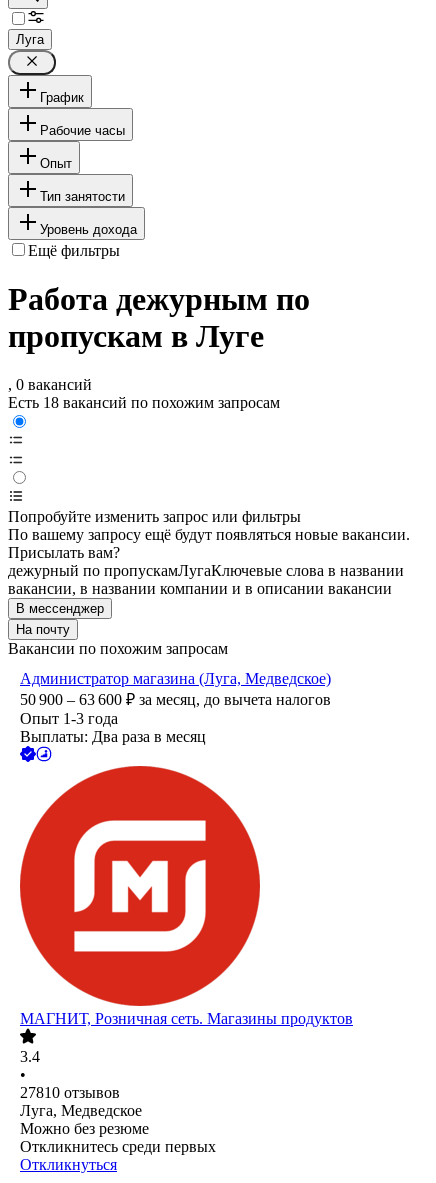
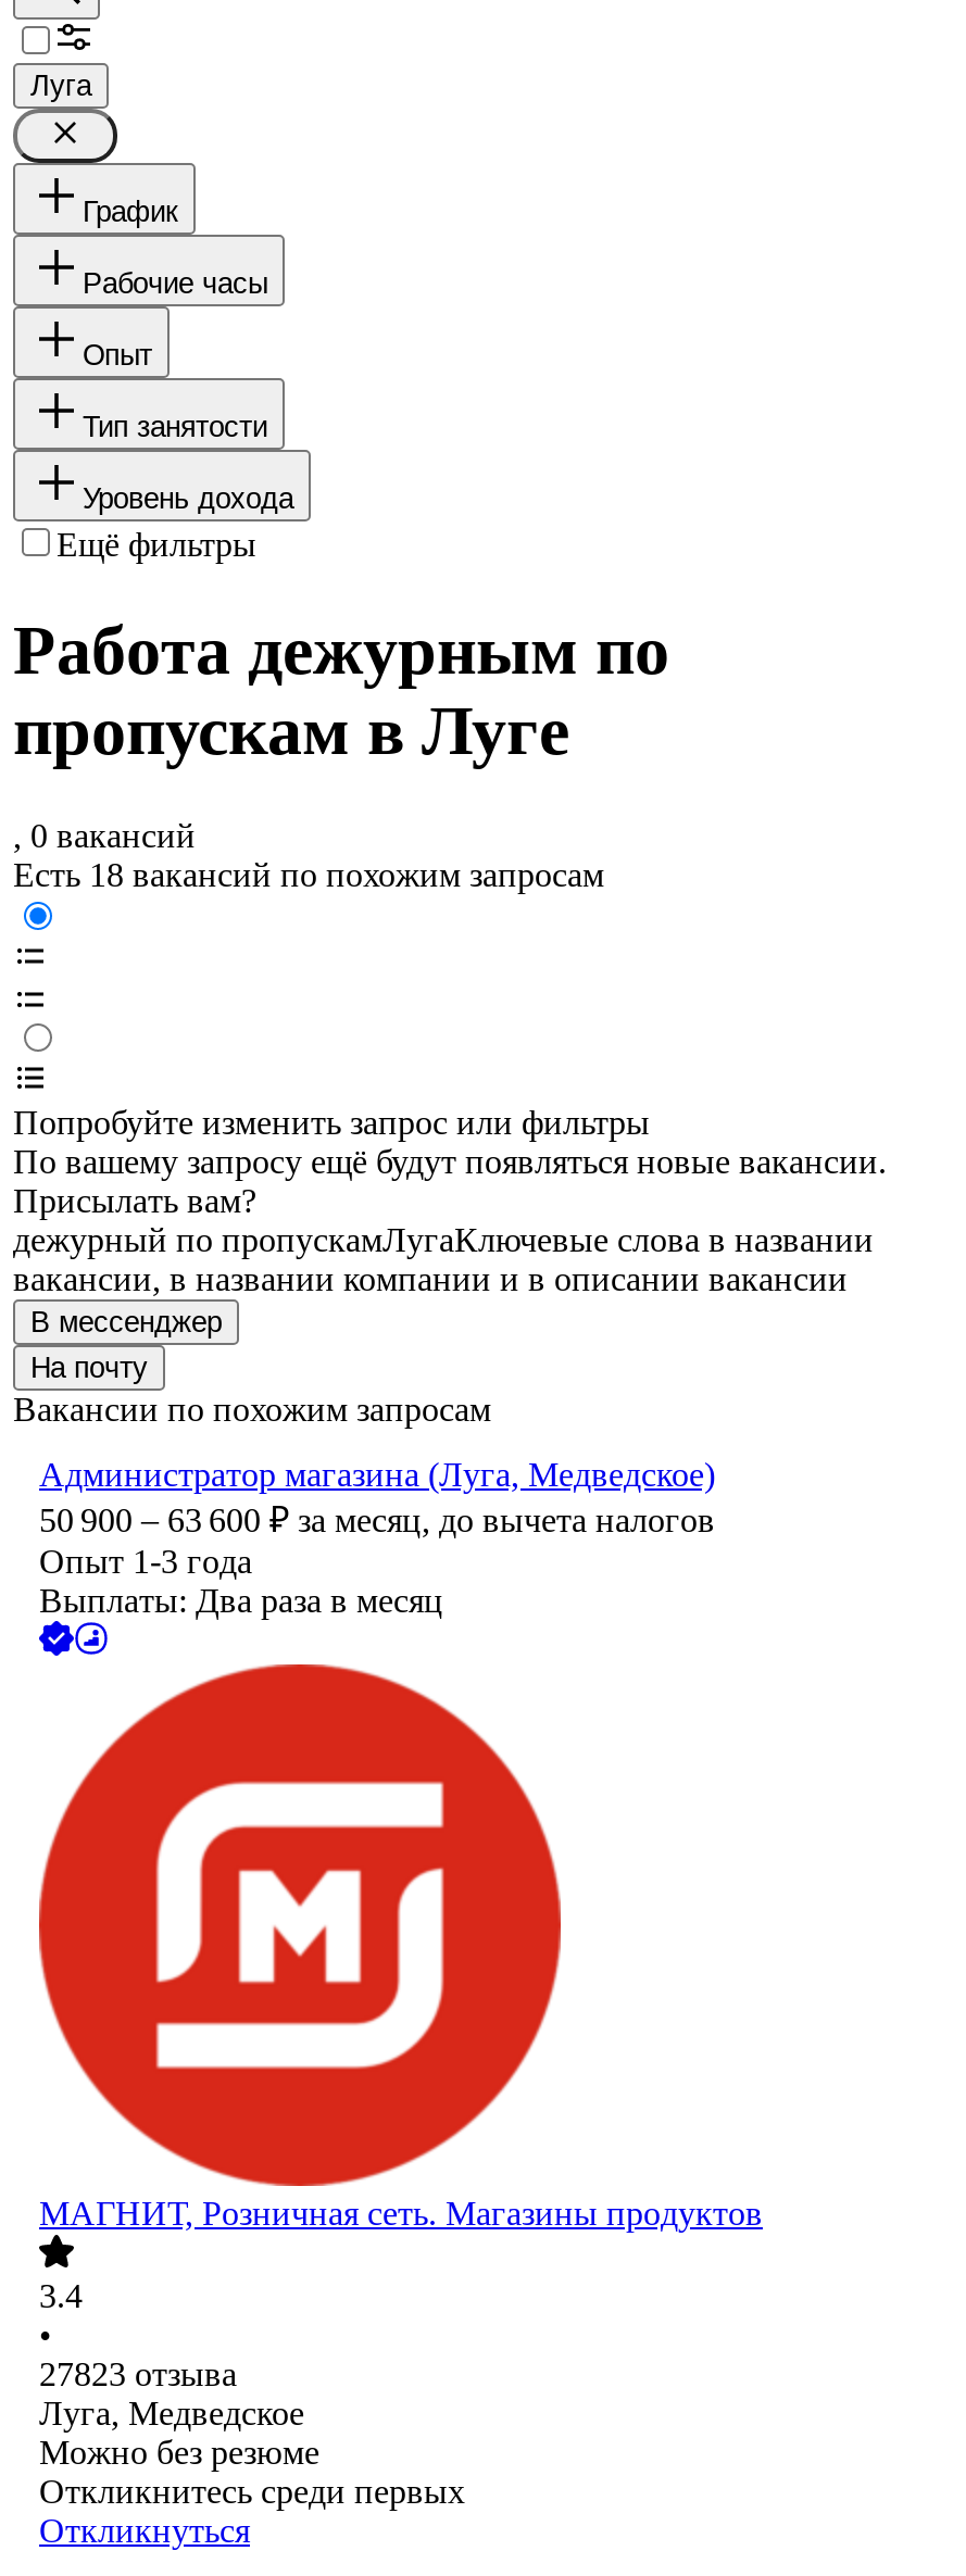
[20,1084,120,1101] 27810 отзывов -> [39,2357,237,2393] 27823 отзыва

